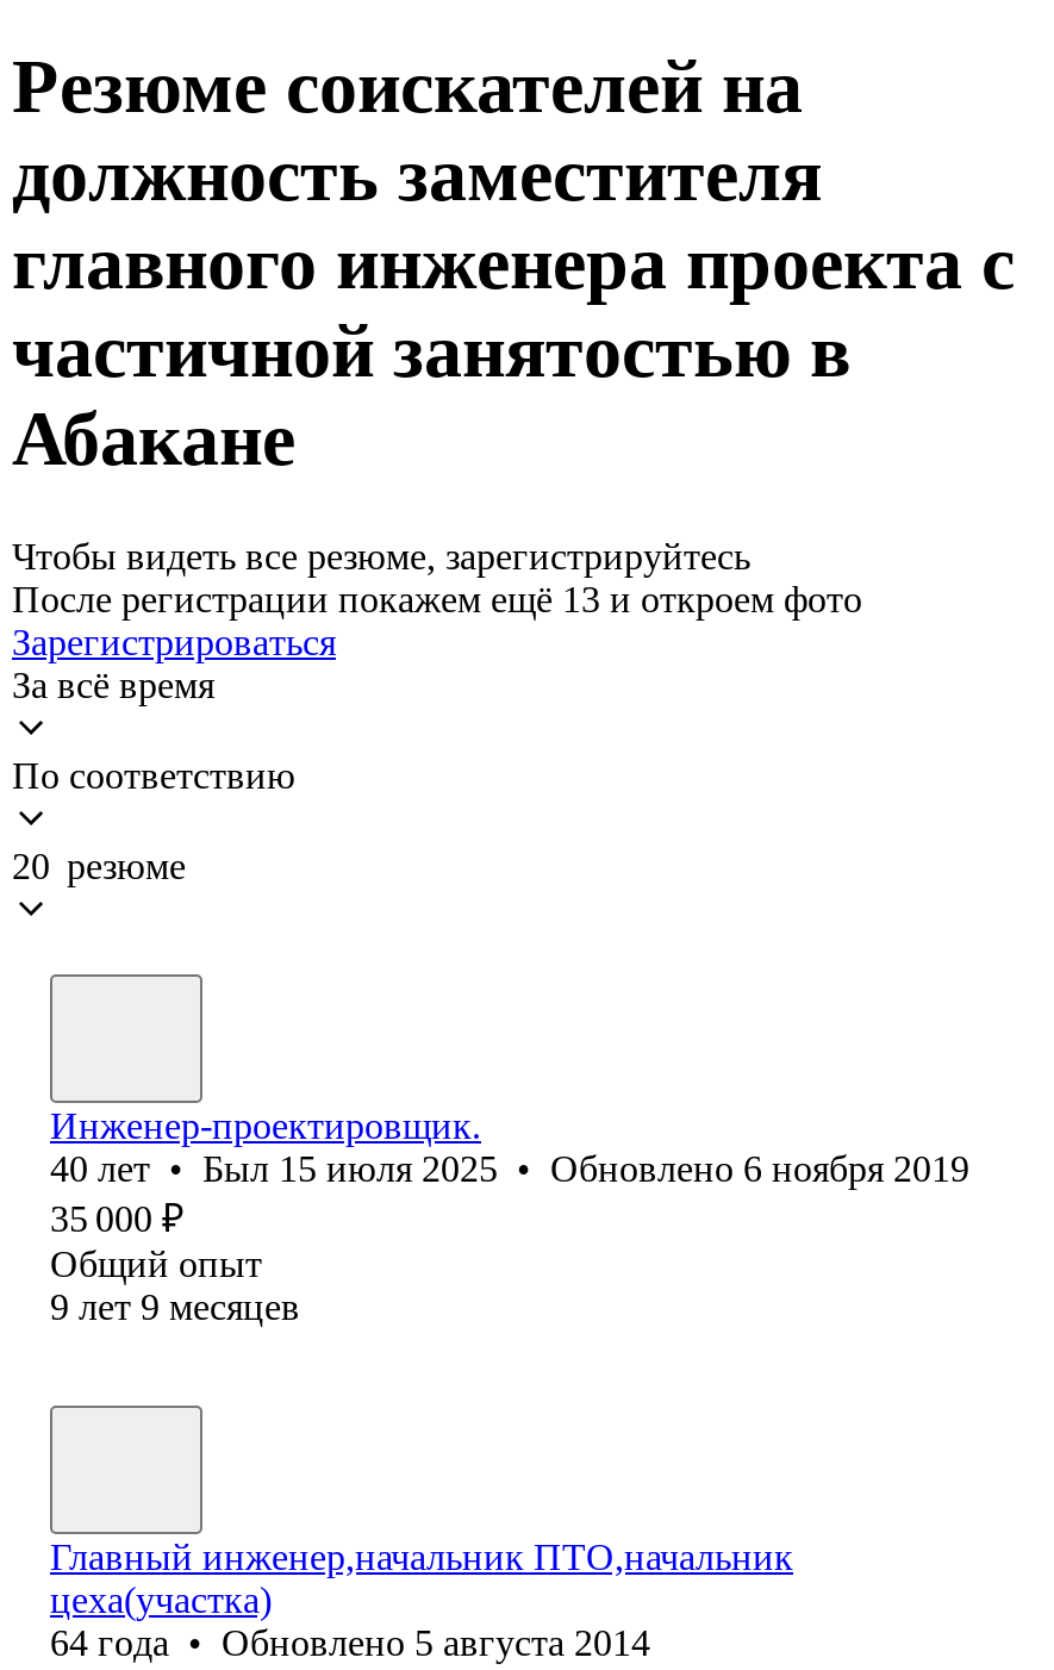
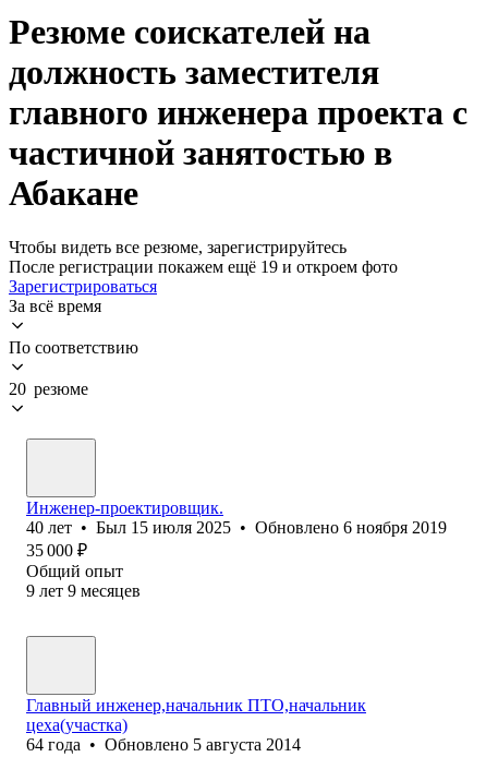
[12,579,862,619] После регистрации покажем ещё 13 и откроем фото -> [9,257,398,276] После регистрации покажем ещё 19 и откроем фото

